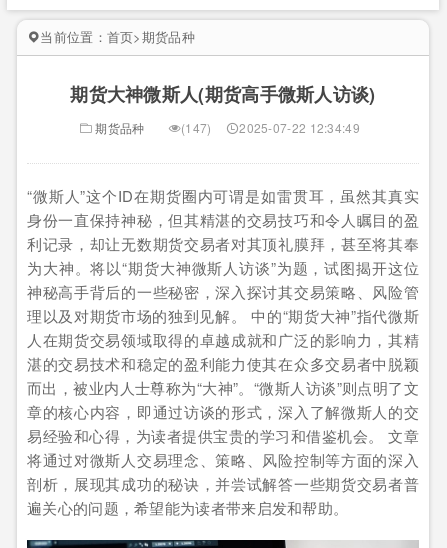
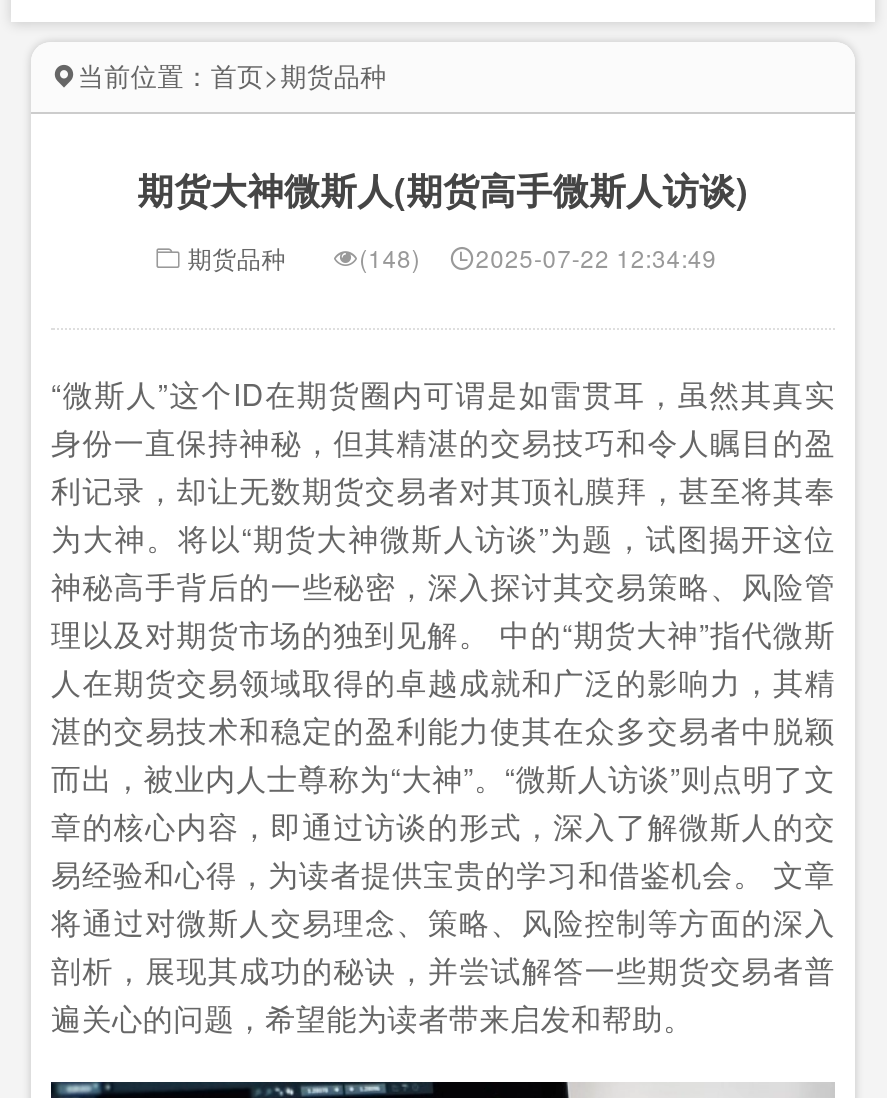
[181,119,360,136] (147) 2025-07-22 12:34:49 -> [359,240,717,274] (148) 2025-07-22 12:34:49

